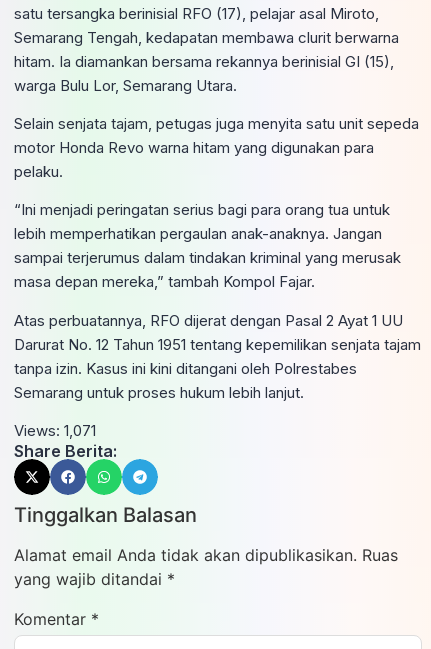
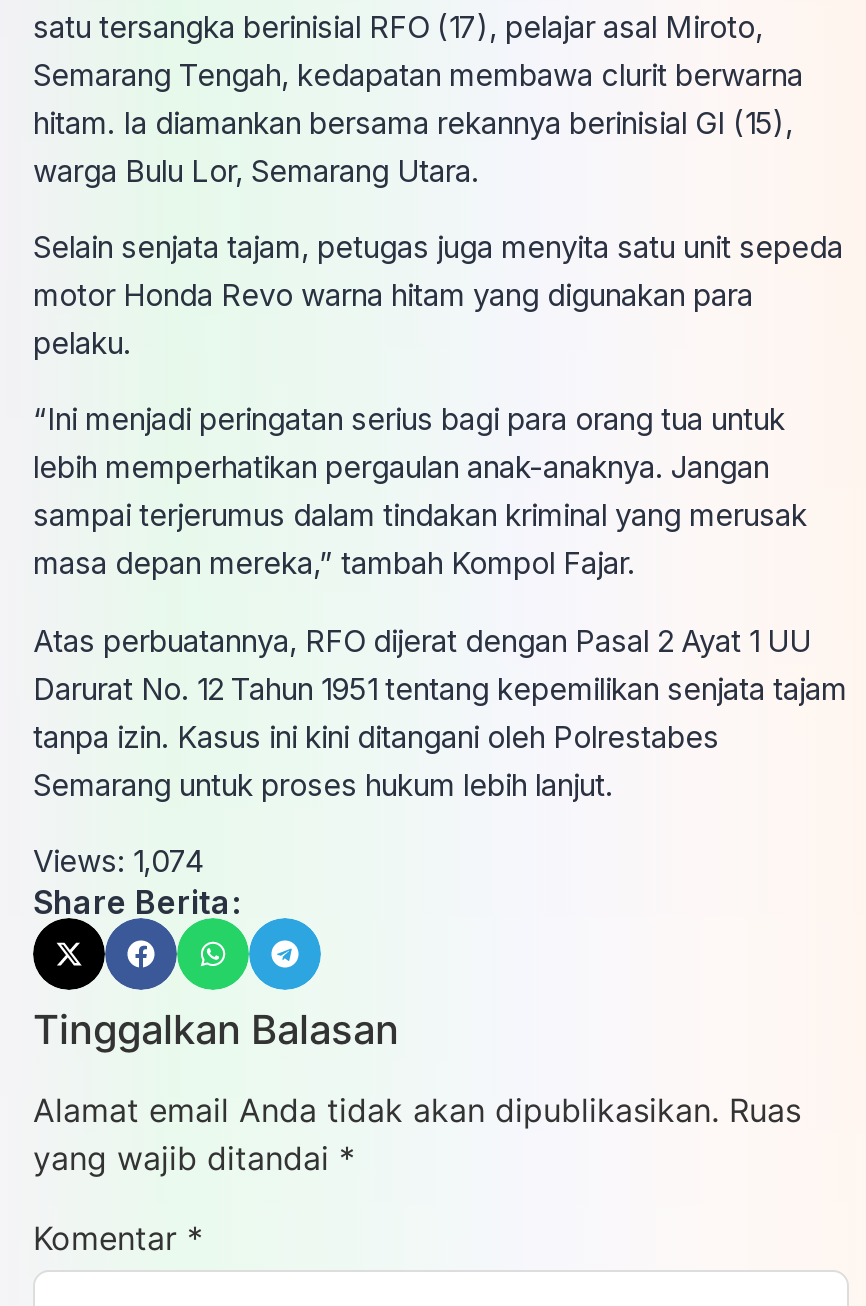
[14,421,96,440] Views: 1,071 -> [33,842,203,880] Views: 1,074

